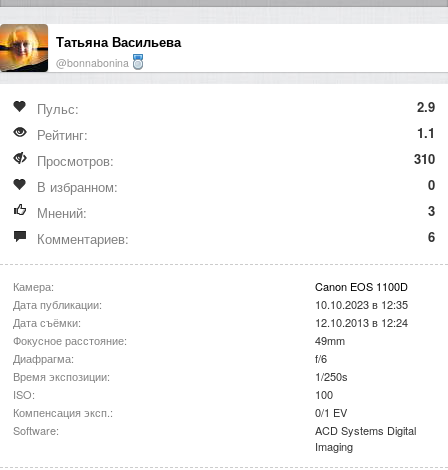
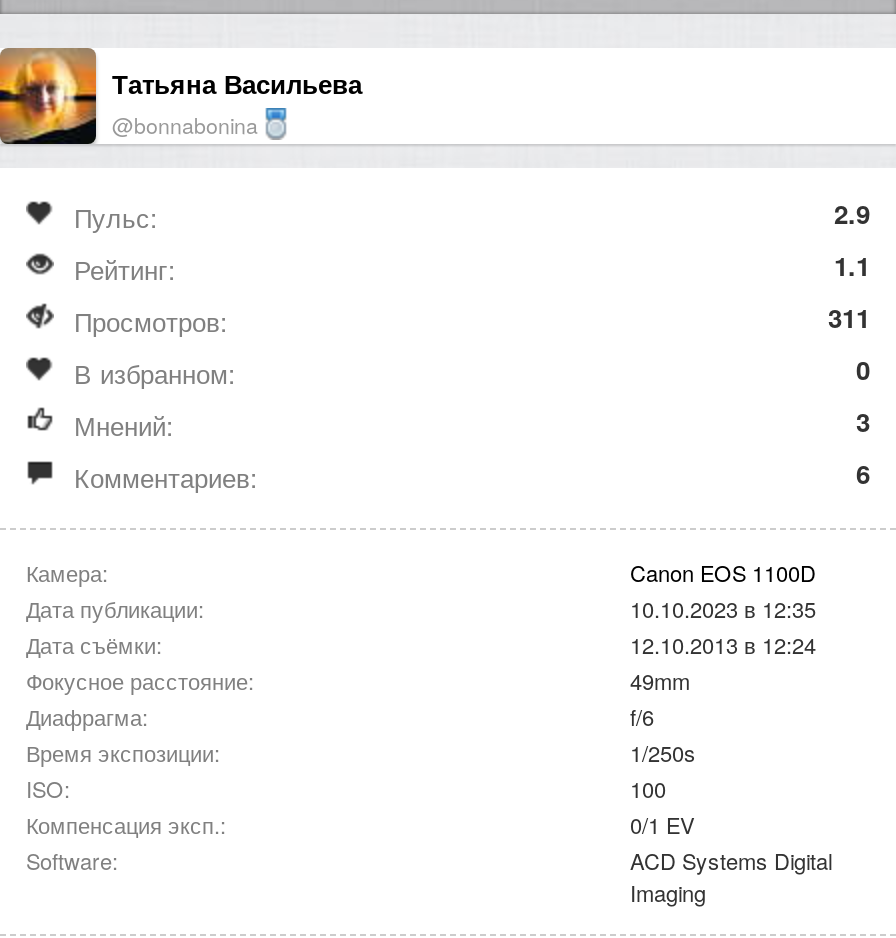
[414,149,435,168] 310 -> [828,298,870,336] 311

